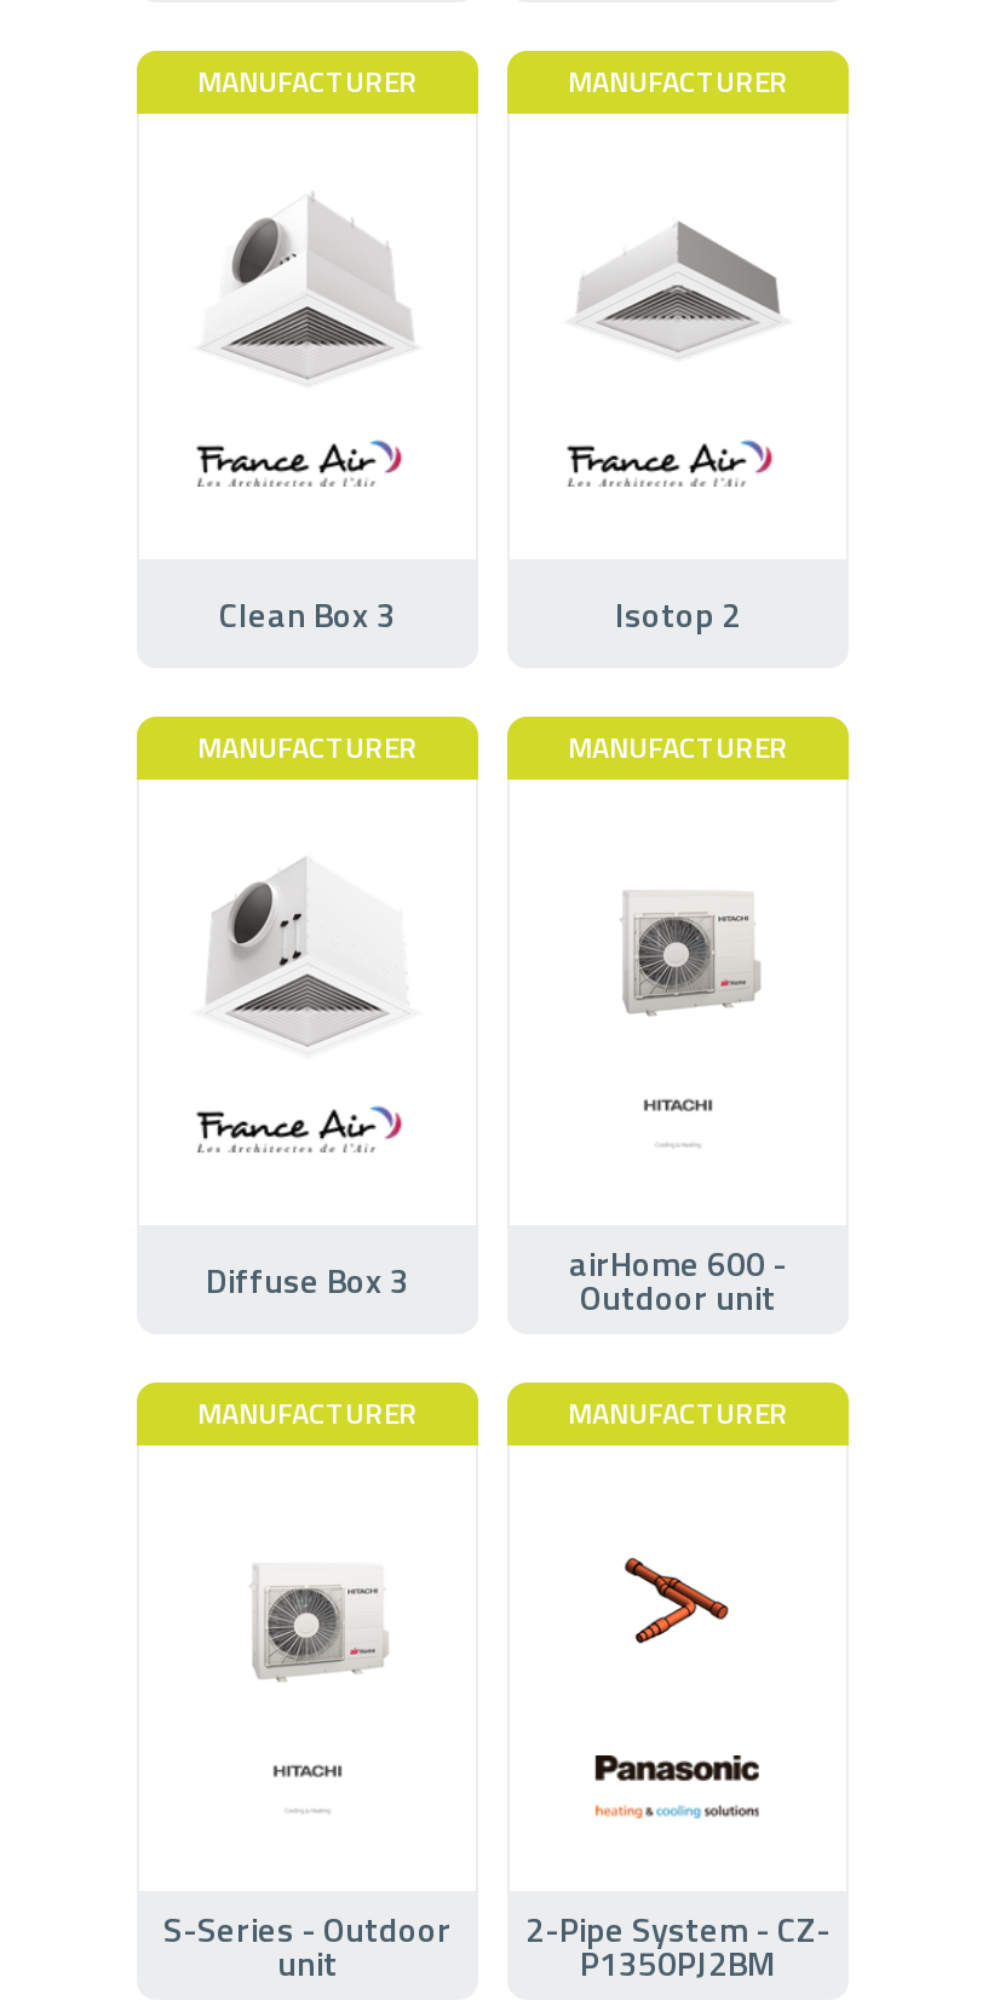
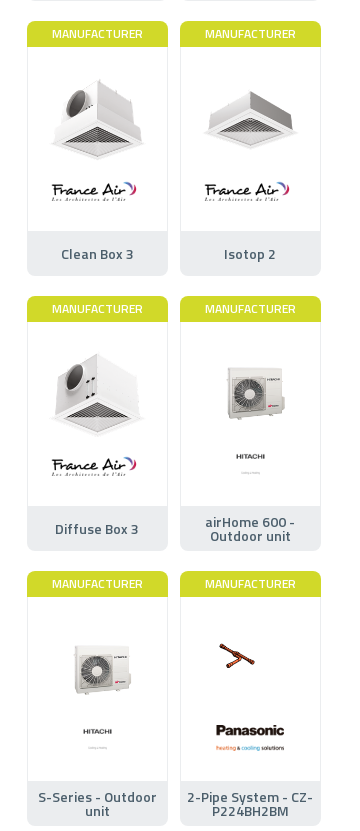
[604,1557,730,1646] [image] -> [218,643,271,678] [image]
[580,1936,776,1987] P1350PJ2BM -> [212,800,289,821] P224BH2BM

